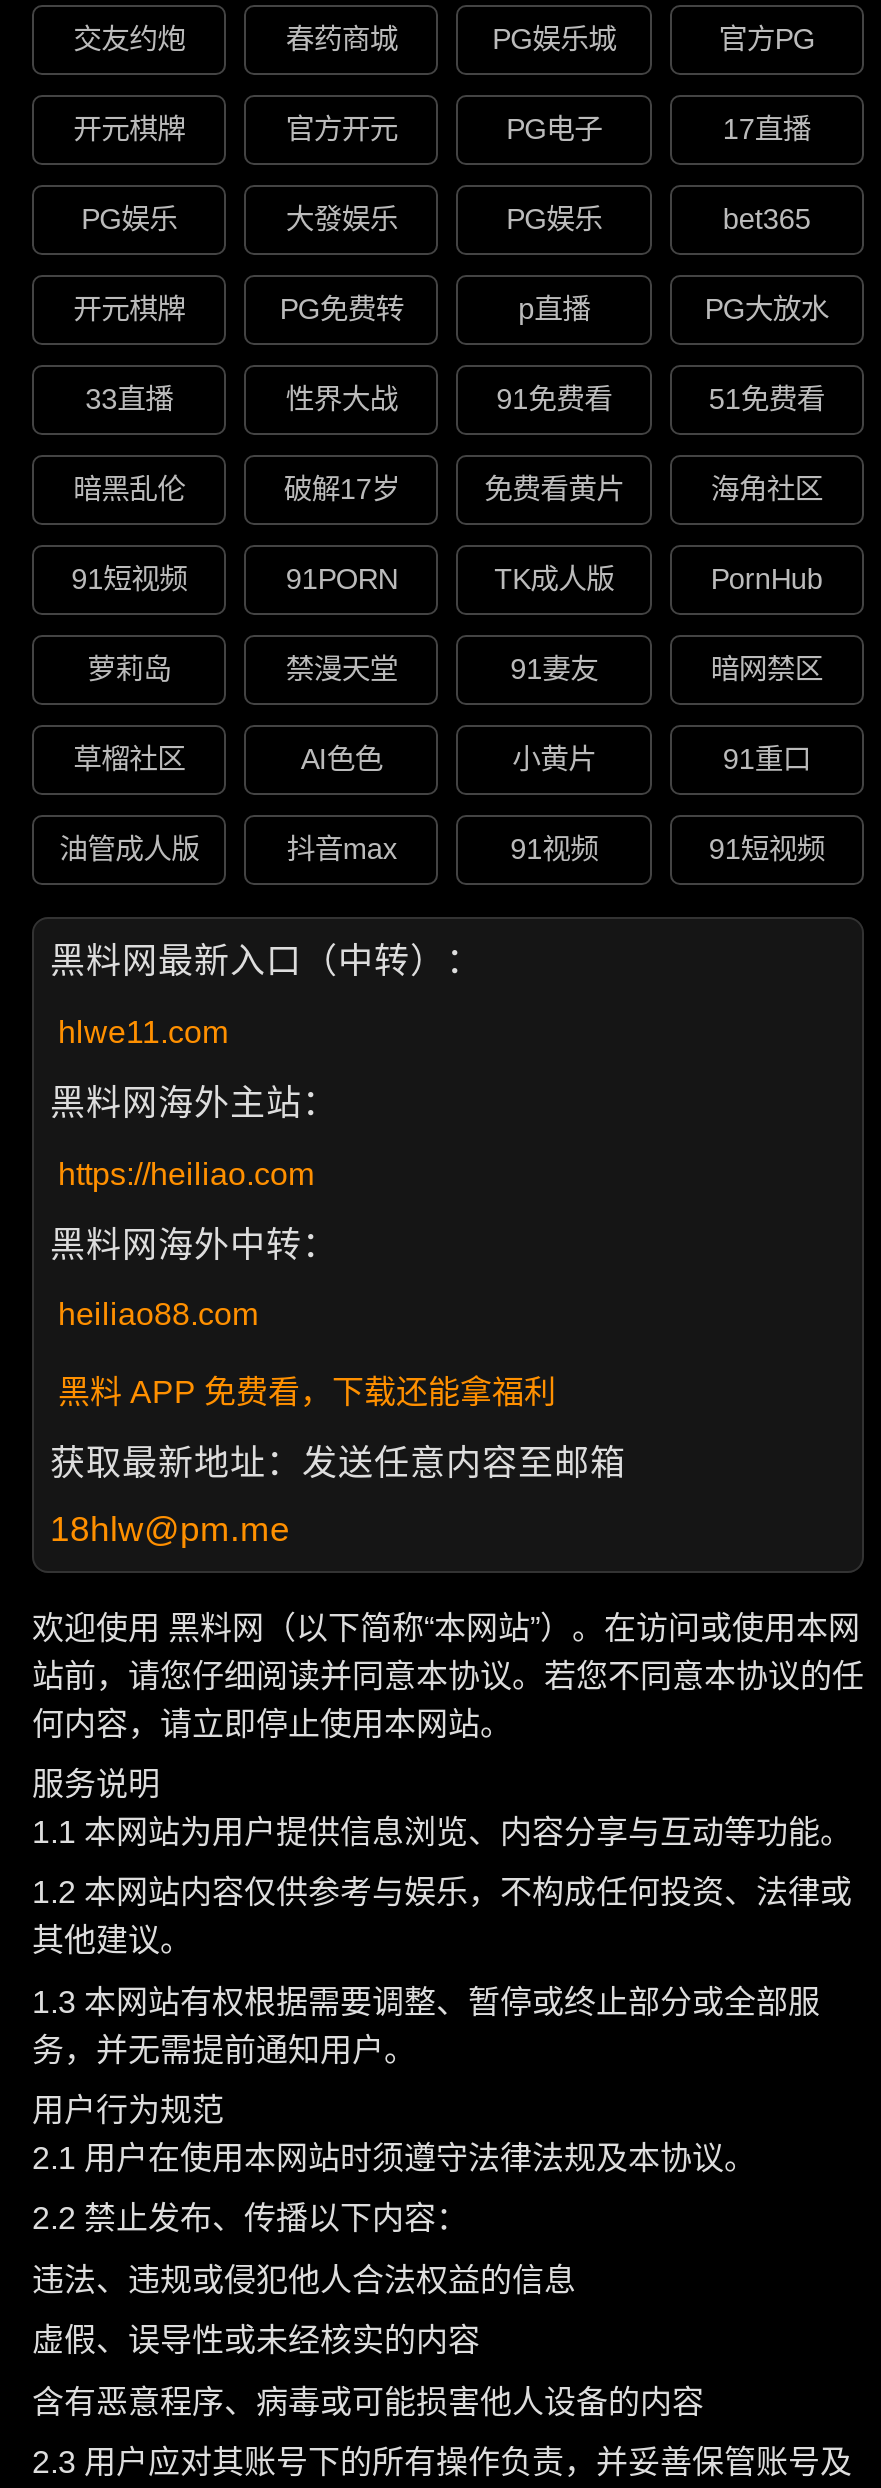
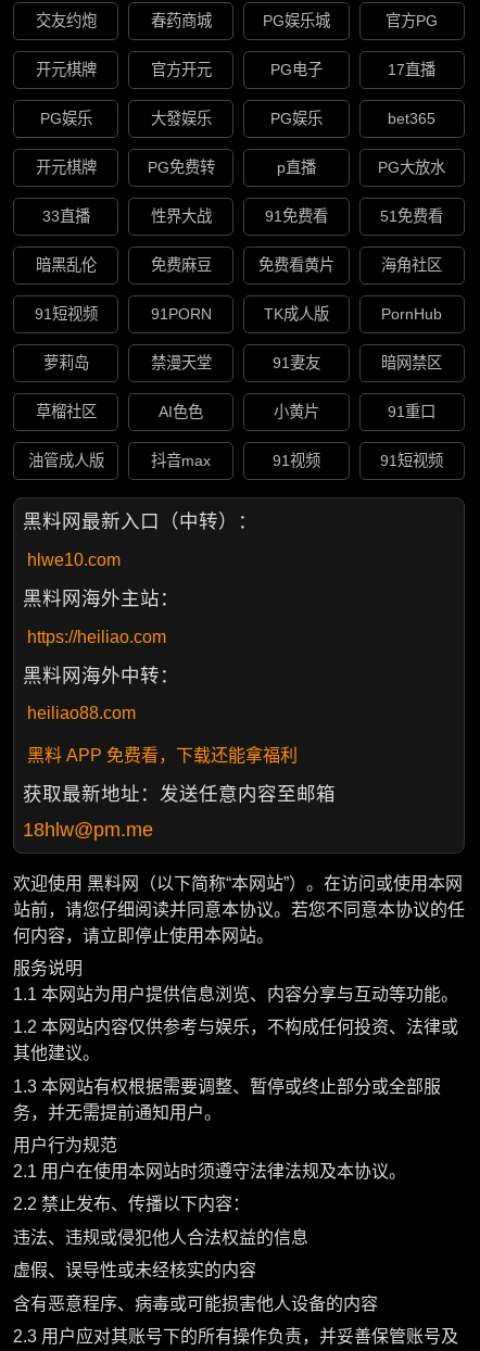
[284,474,400,506] 破解17岁 -> [151,257,212,274] 免费麻豆
[58,1015,228,1049] hlwe11.com -> [27,550,121,569] hlwe10.com

